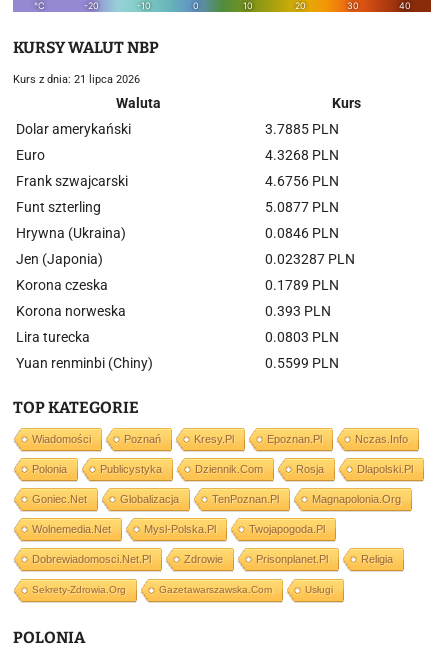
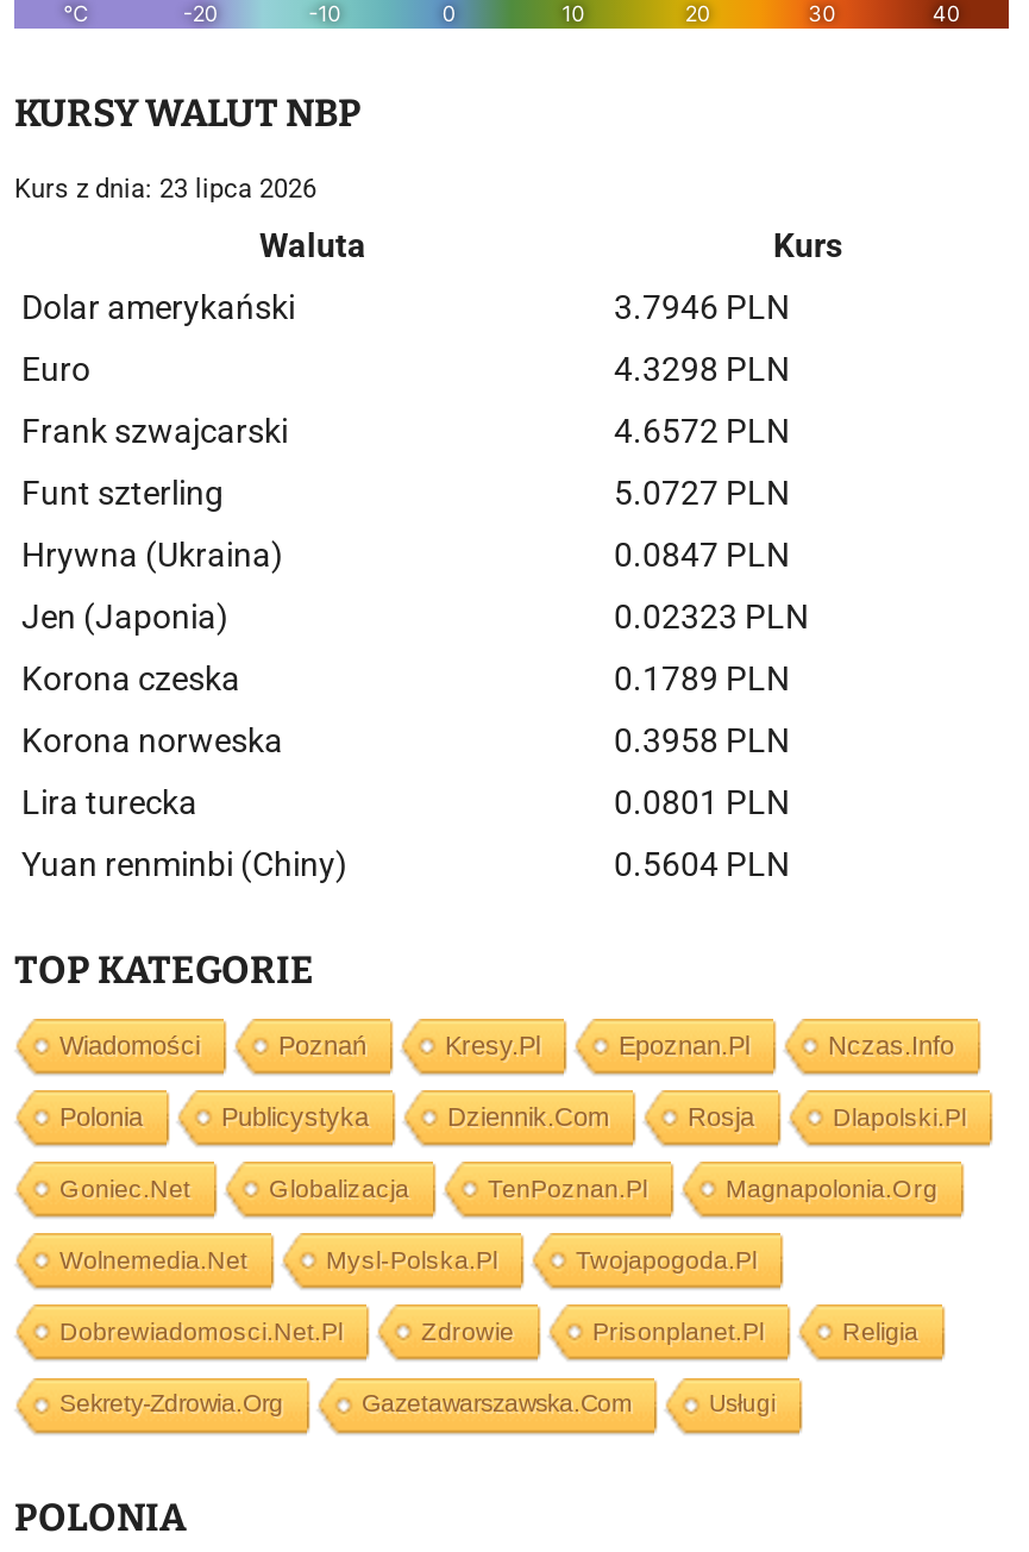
[13,73,140,86] Kurs z dnia: 21 lipca 2026 -> [14,174,316,205] Kurs z dnia: 23 lipca 2026
[265,121,339,137] 3.7885 PLN -> [614,288,790,326] 3.7946 PLN
[265,147,339,163] 4.3268 PLN -> [614,350,790,388] 4.3298 PLN
[265,173,339,189] 4.6756 PLN -> [614,412,790,450] 4.6572 PLN
[265,199,339,215] 5.0877 PLN -> [614,474,790,512] 5.0727 PLN
[265,225,339,241] 0.0846 PLN -> [614,536,790,574] 0.0847 PLN
[265,251,355,267] 0.023287 PLN -> [614,597,809,636] 0.02323 PLN
[265,303,331,319] 0.393 PLN -> [614,721,790,759] 0.3958 PLN
[265,329,339,345] 0.0803 PLN -> [614,783,790,821] 0.0801 PLN
[265,355,339,371] 0.5599 PLN -> [614,845,790,883] 0.5604 PLN

